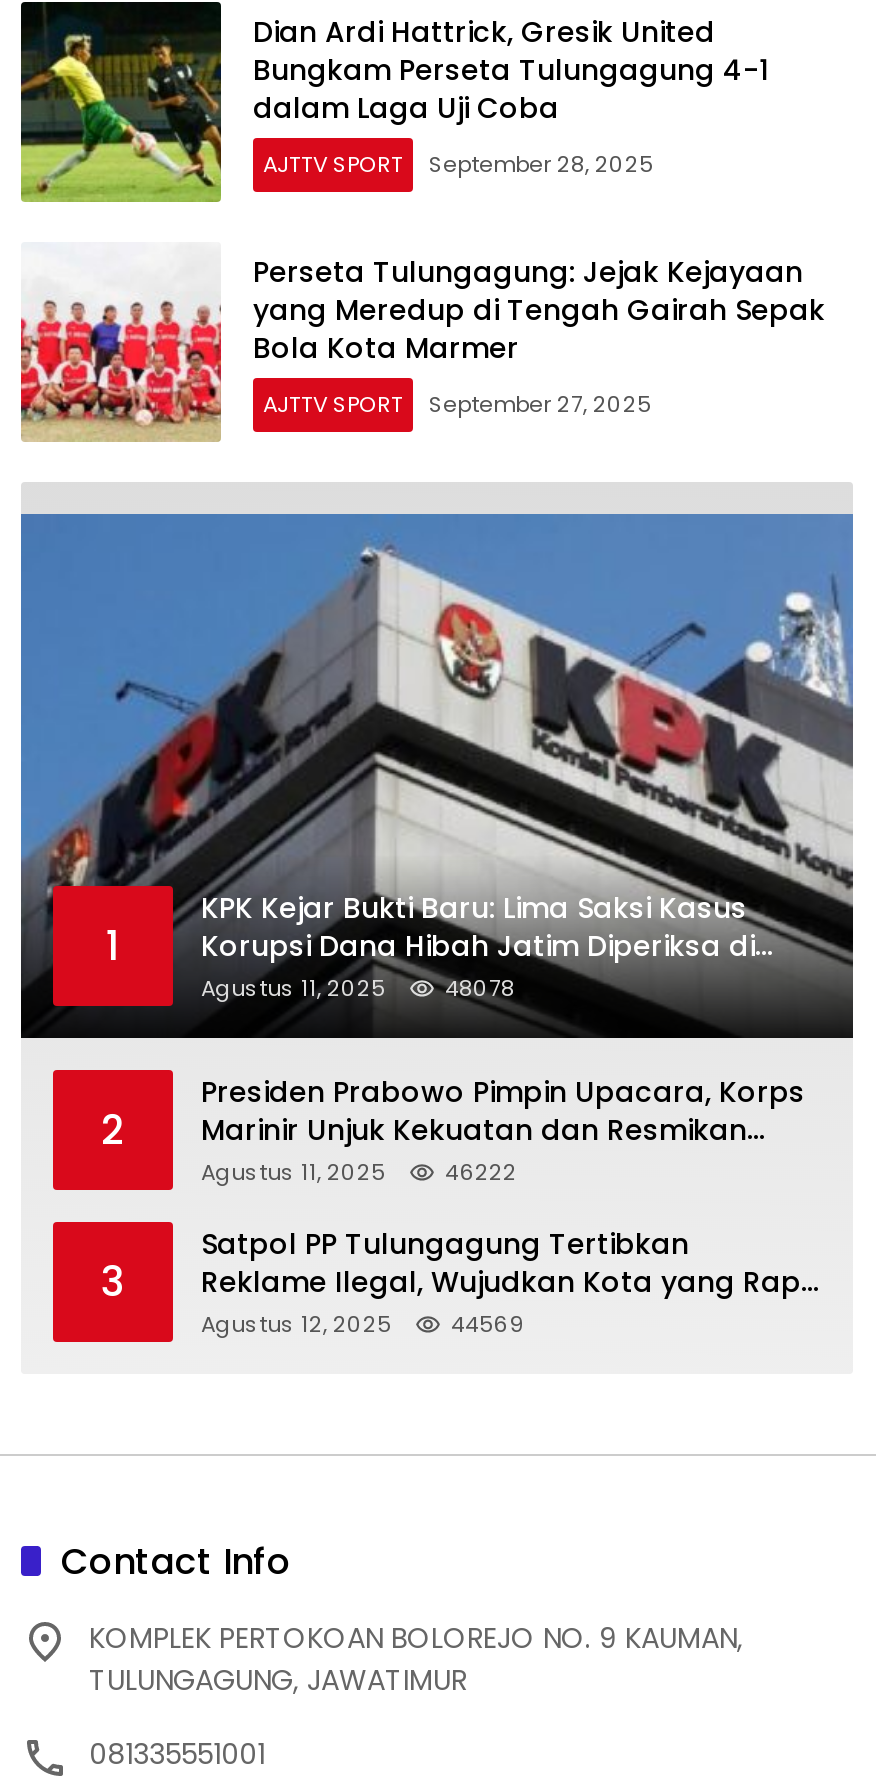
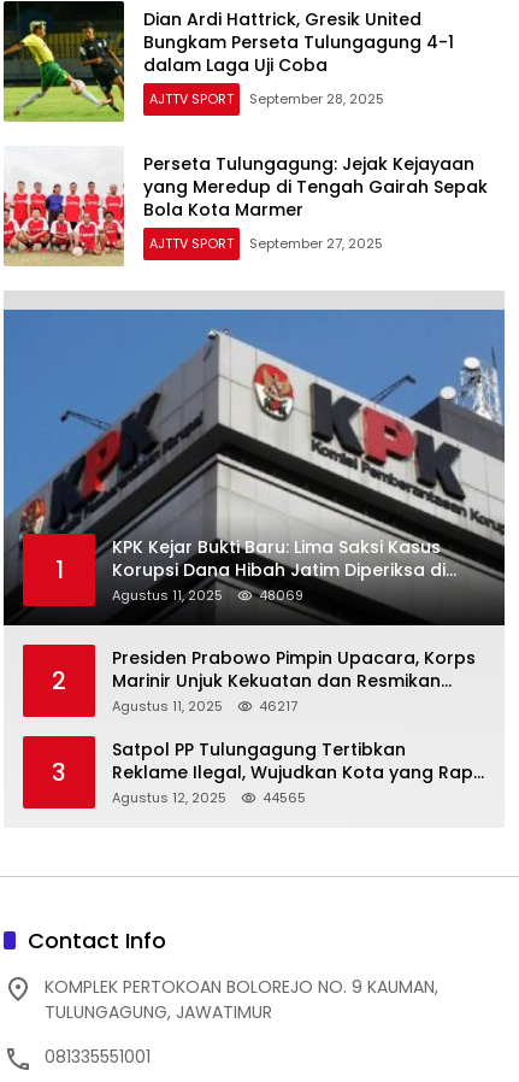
[445,971,515,1003] 48078 -> [259,585,303,604] 48069
[445,1155,517,1187] 46222 -> [259,696,297,715] 46217
[451,1307,523,1339] 44569 -> [263,788,306,807] 44565

